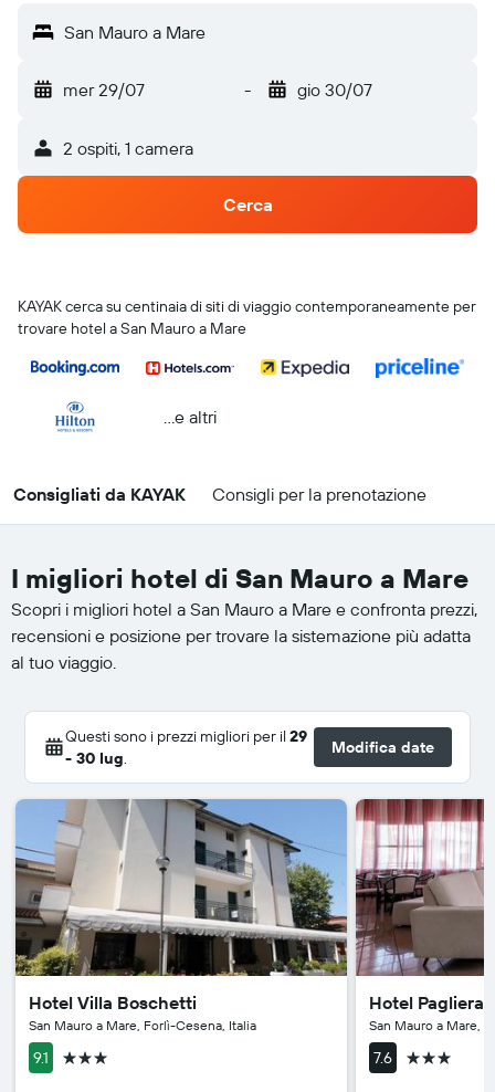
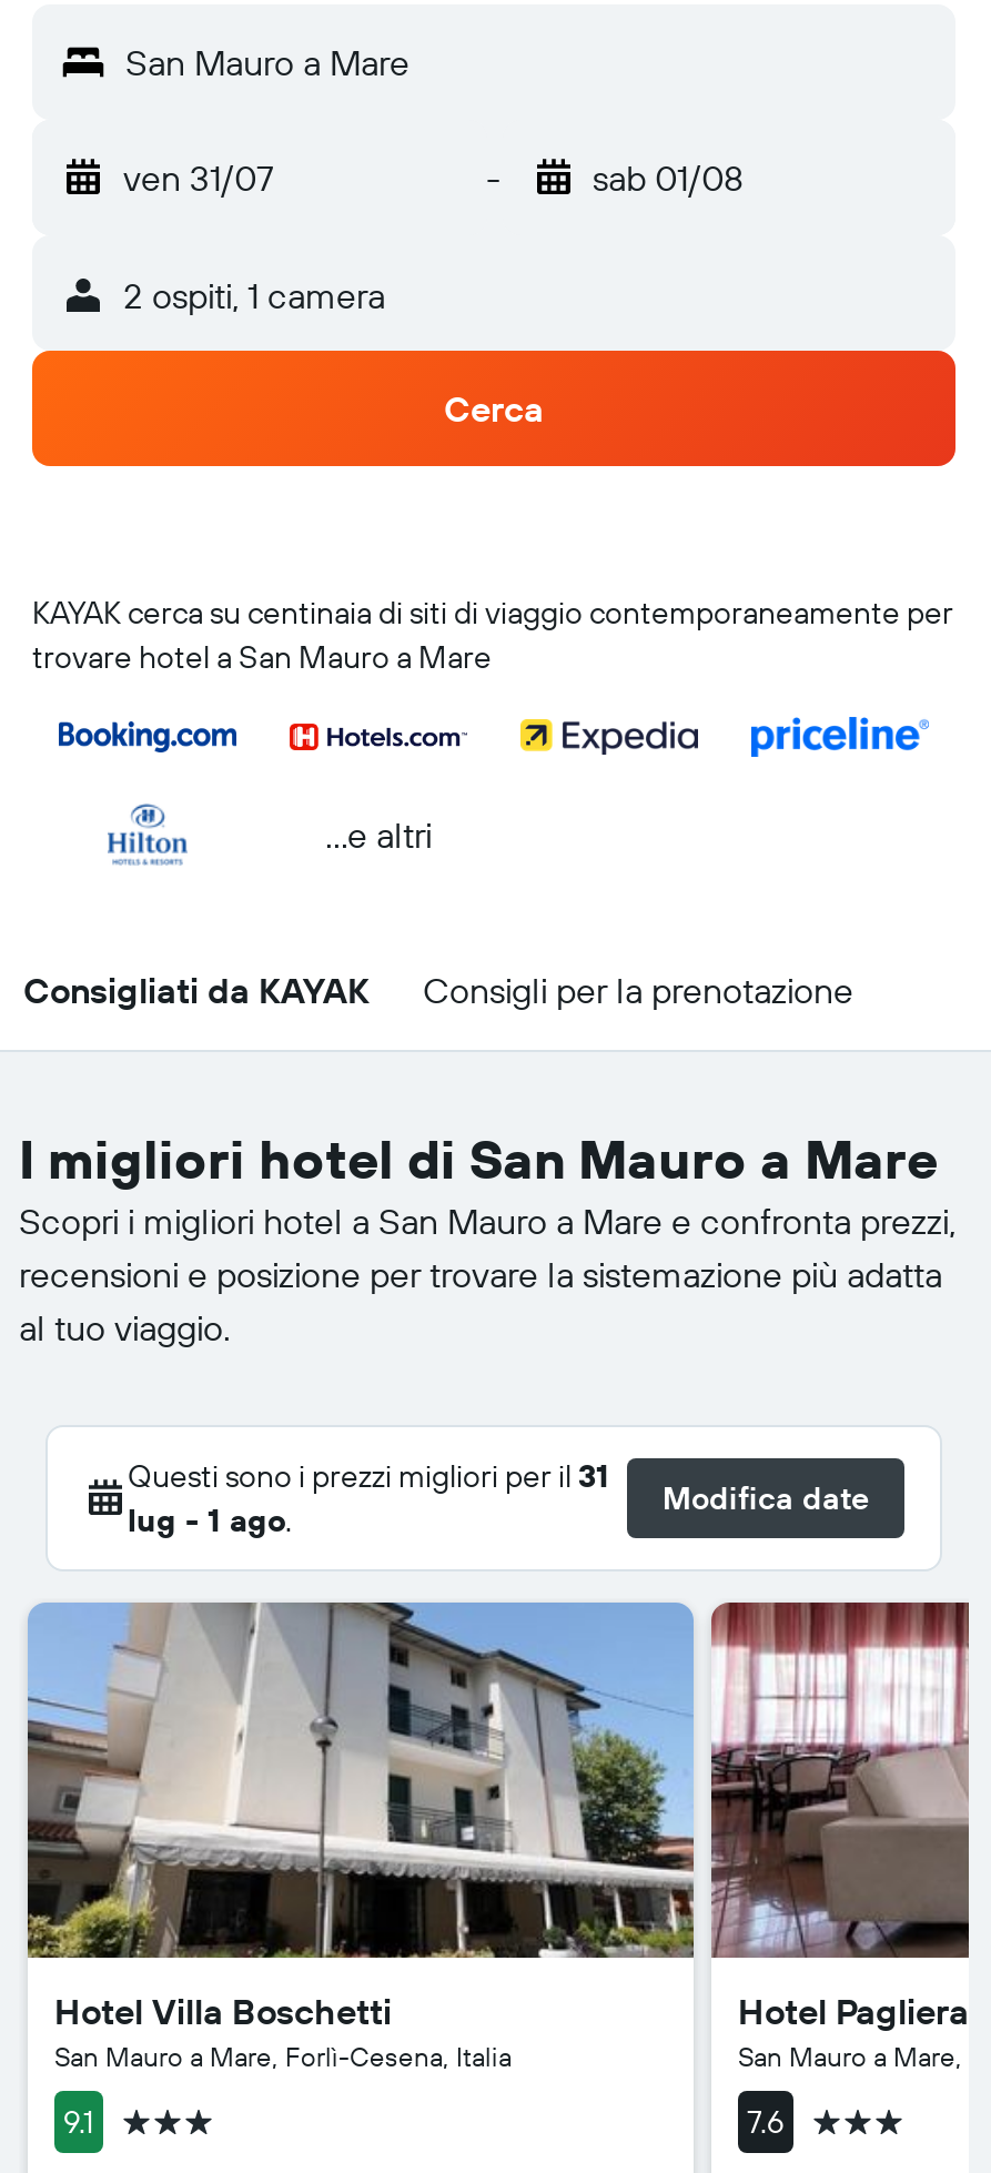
[63,78,145,101] mer 29/07 -> [123,155,274,200] ven 31/07
[297,78,372,101] gio 30/07 -> [593,155,744,200] sab 01/08
[65,726,307,768] Questi sono i prezzi migliori per il 29 | - 30 lug. -> [128,1456,609,1540] Questi sono i prezzi migliori per il 31 | lug - 1 ago.

